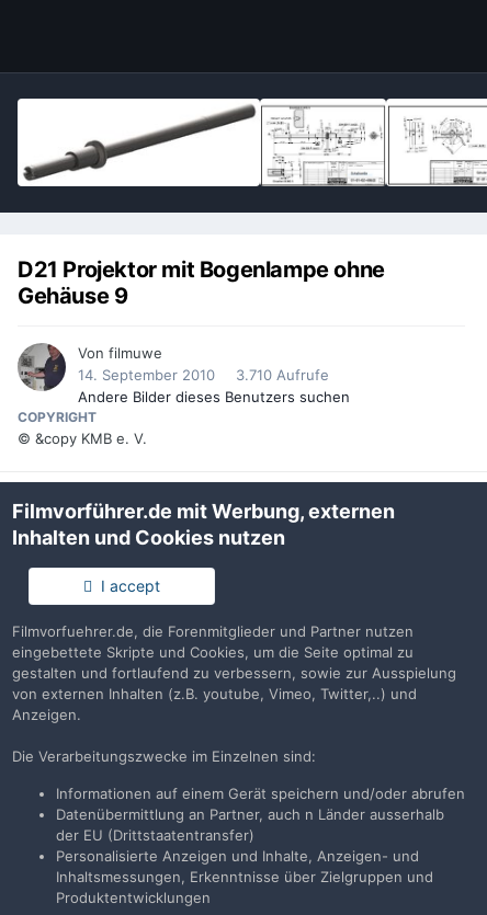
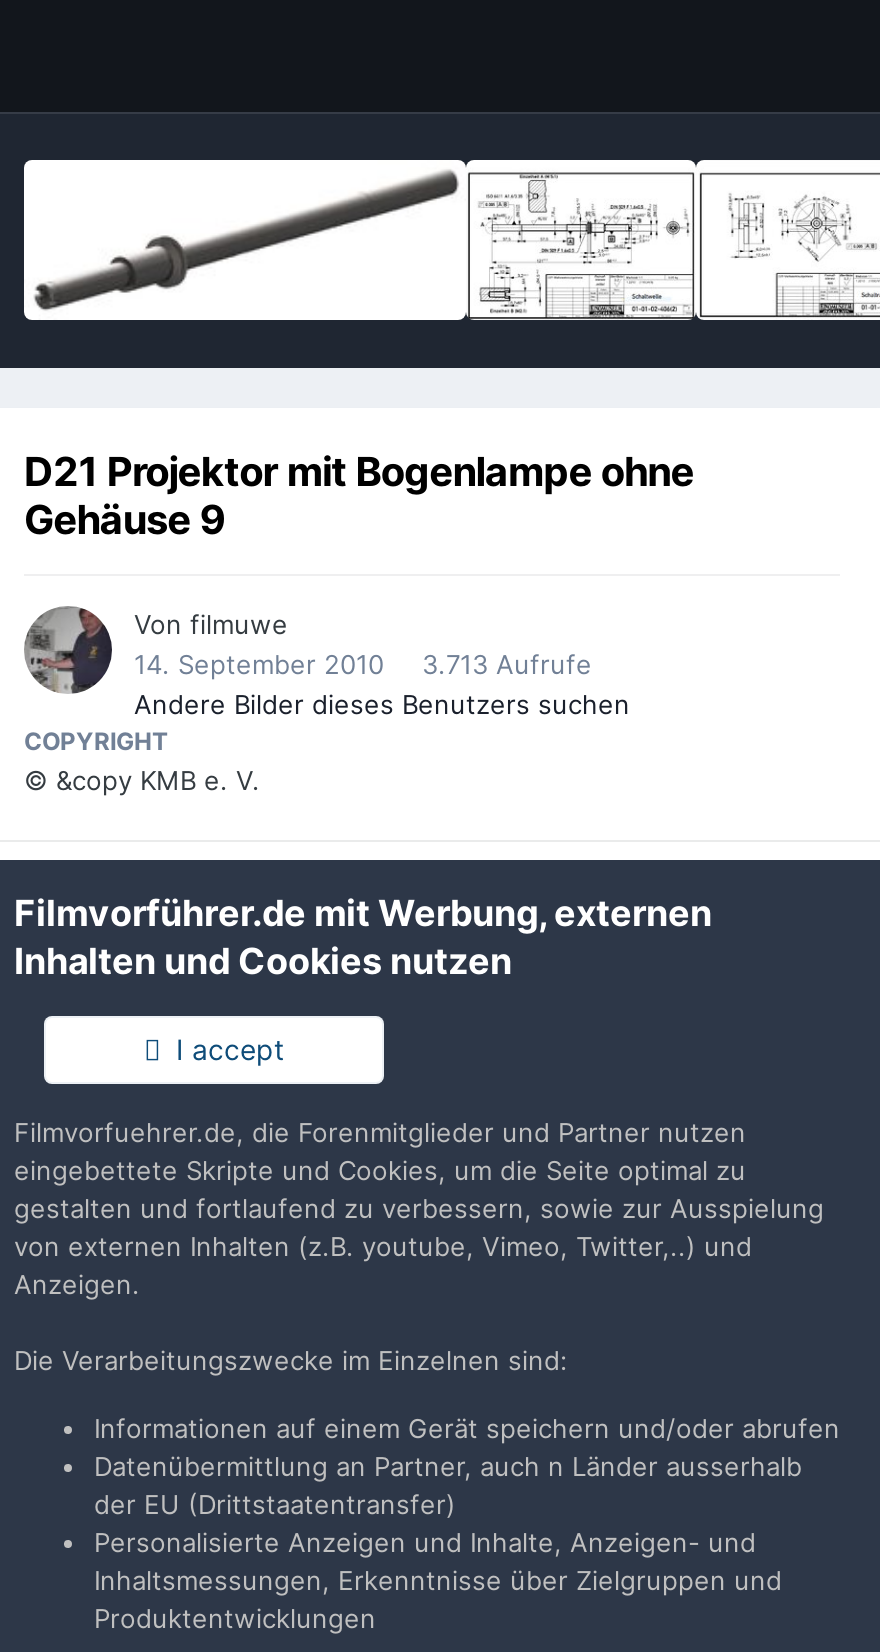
[78,366,329,384] 14. September 2010 3.710 Aufrufe -> [134,648,592,680] 14. September 2010 3.713 Aufrufe

